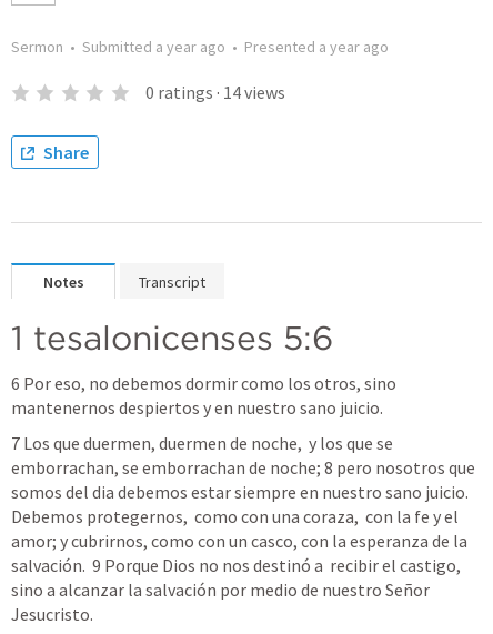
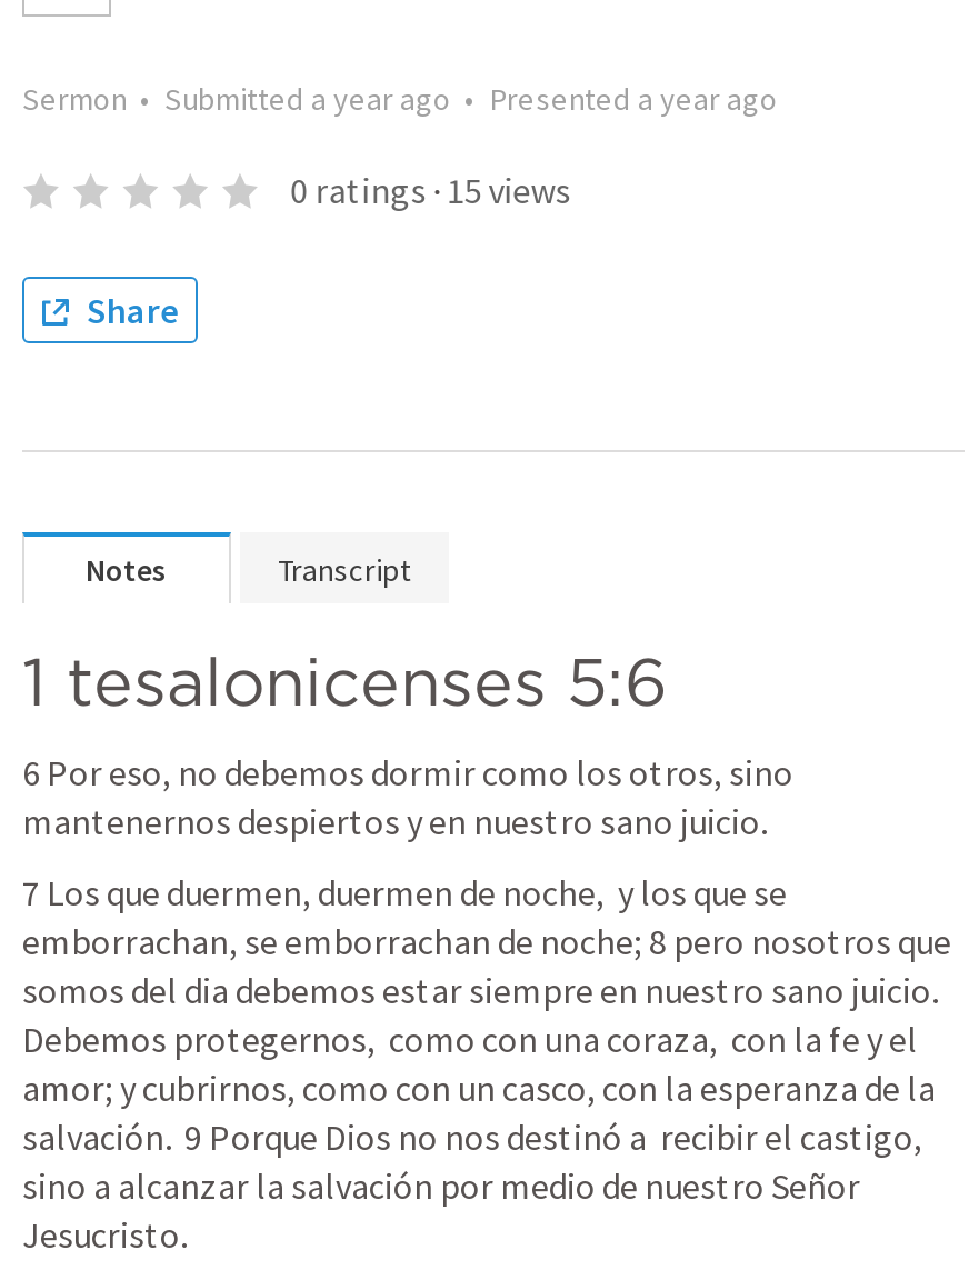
[145,81,285,103] 0 ratings · 14 views -> [290,168,571,212] 0 ratings · 15 views

